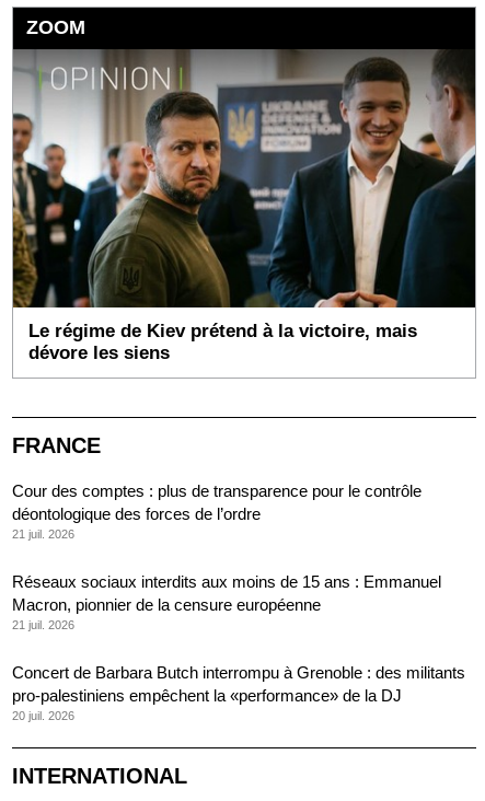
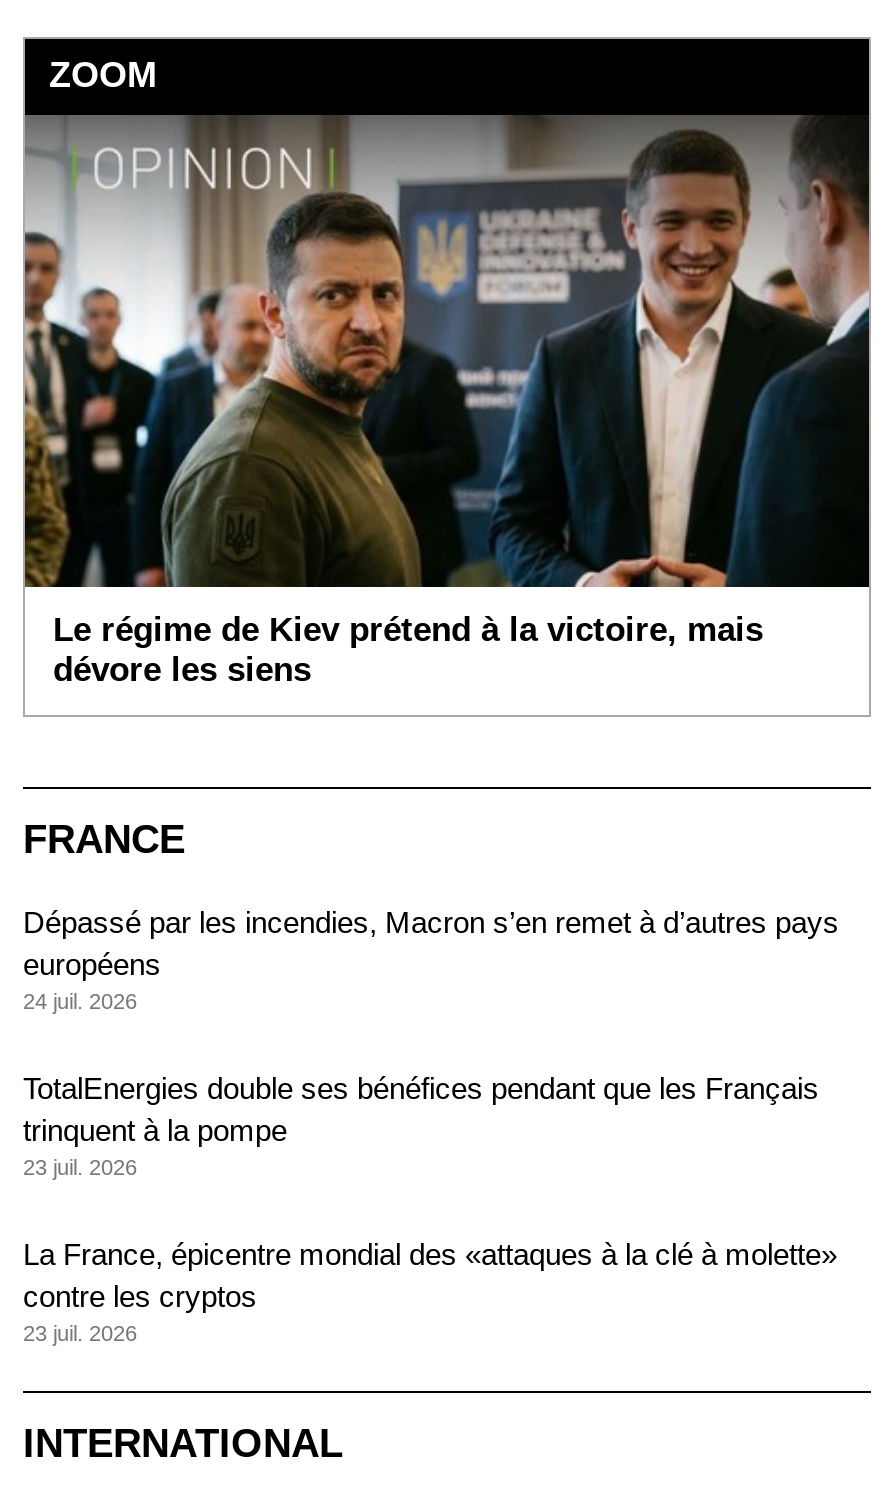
[12,482,422,541] Cour des comptes : plus de transparence pour le contrôle | déontologique des forces de l’ordre | 21 juil. 2026 -> [23,906,839,1014] Dépassé par les incendies, Macron s’en remet à d’autres pays | européens | 24 juil. 2026
[12,573,441,632] Réseaux sociaux interdits aux moins de 15 ans : Emmanuel | Macron, pionnier de la censure européenne | 21 juil. 2026 -> [23,1072,819,1180] TotalEnergies double ses bénéfices pendant que les Français | trinquent à la pompe | 23 juil. 2026
[12,664,465,723] Concert de Barbara Butch interrompu à Grenoble : des militants | pro-palestiniens empêchent la «performance» de la DJ | 20 juil. 2026 -> [23,1238,837,1346] La France, épicentre mondial des «attaques à la clé à molette» | contre les cryptos | 23 juil. 2026

